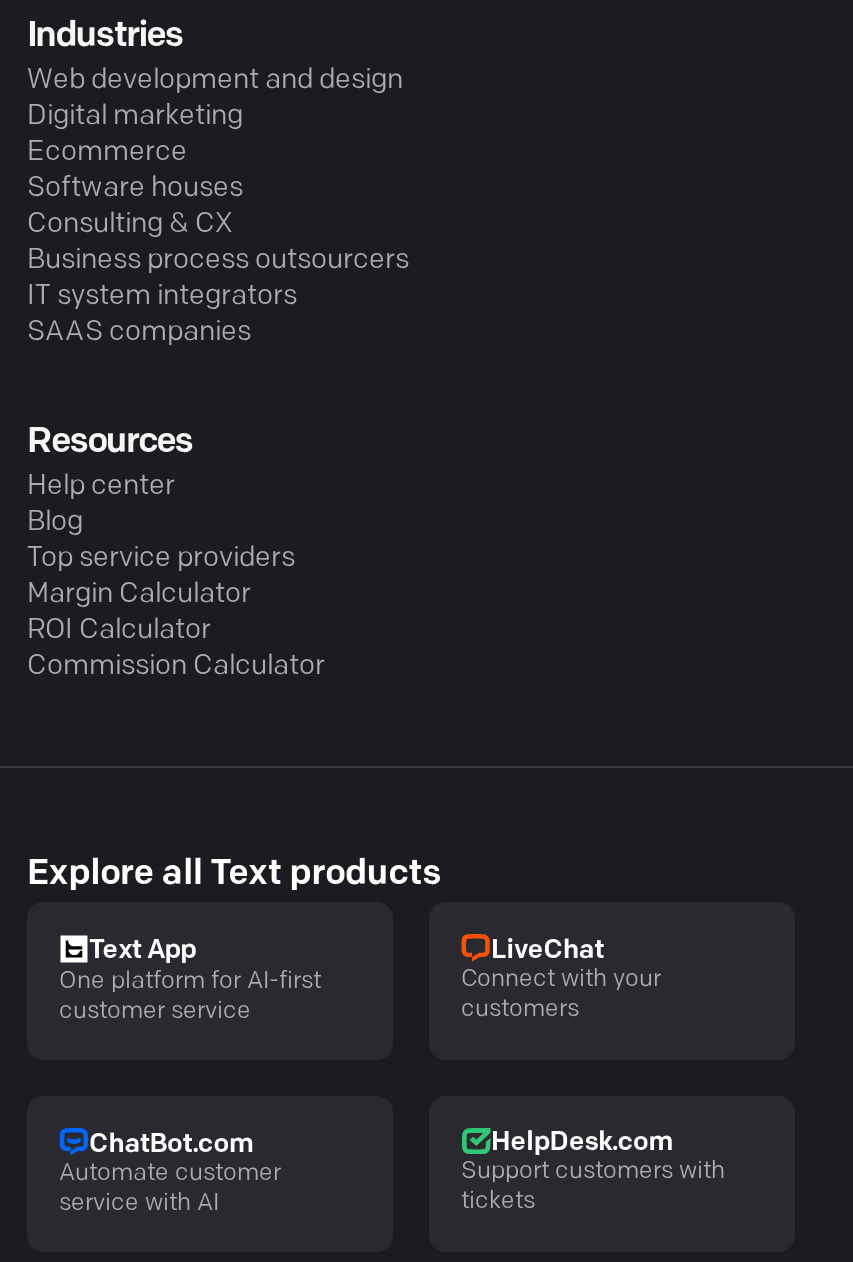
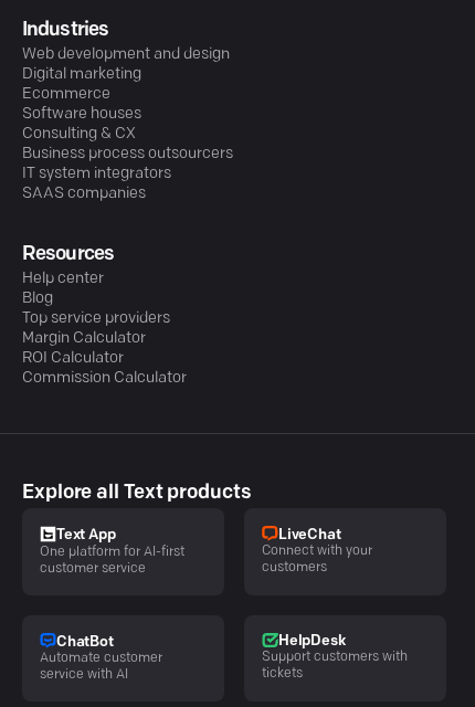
[89,1131,253,1157] ChatBot.com -> [56,635,113,649] ChatBot
[491,1130,672,1156] HelpDesk.com -> [278,634,345,648] HelpDesk

